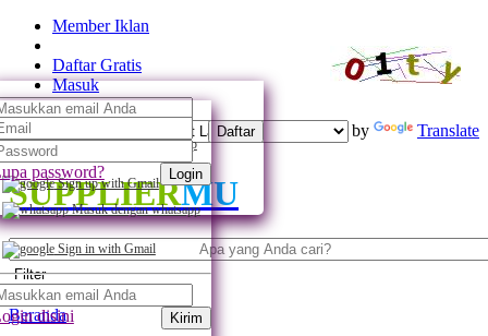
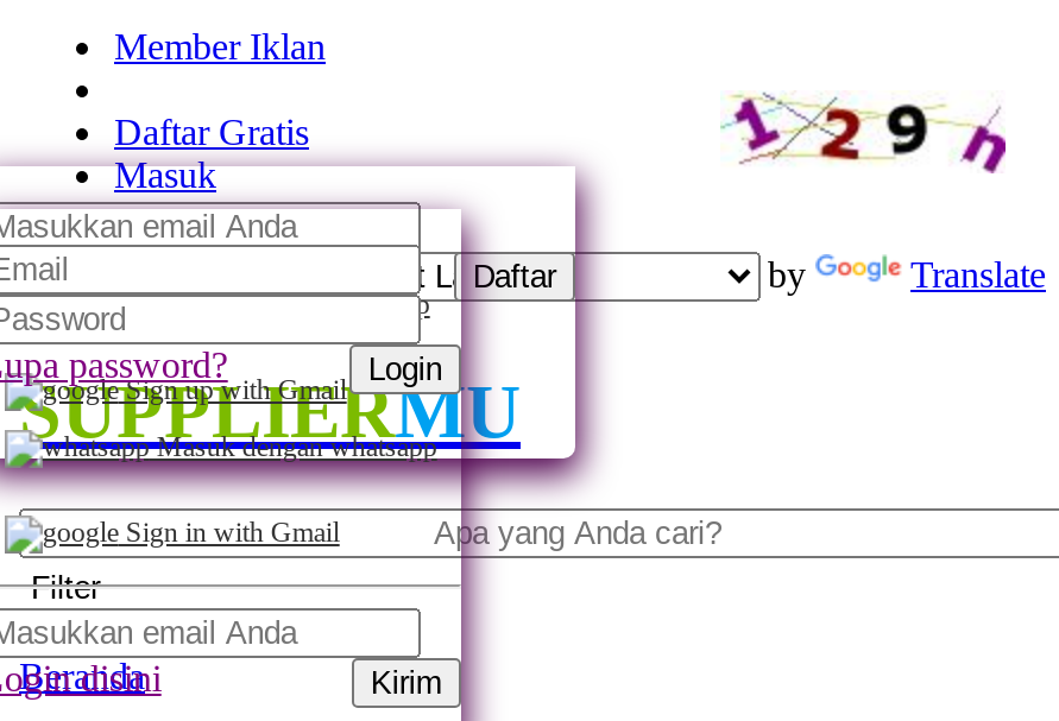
[331,46,462,85] [image] -> [720,93,1008,176] [image]

